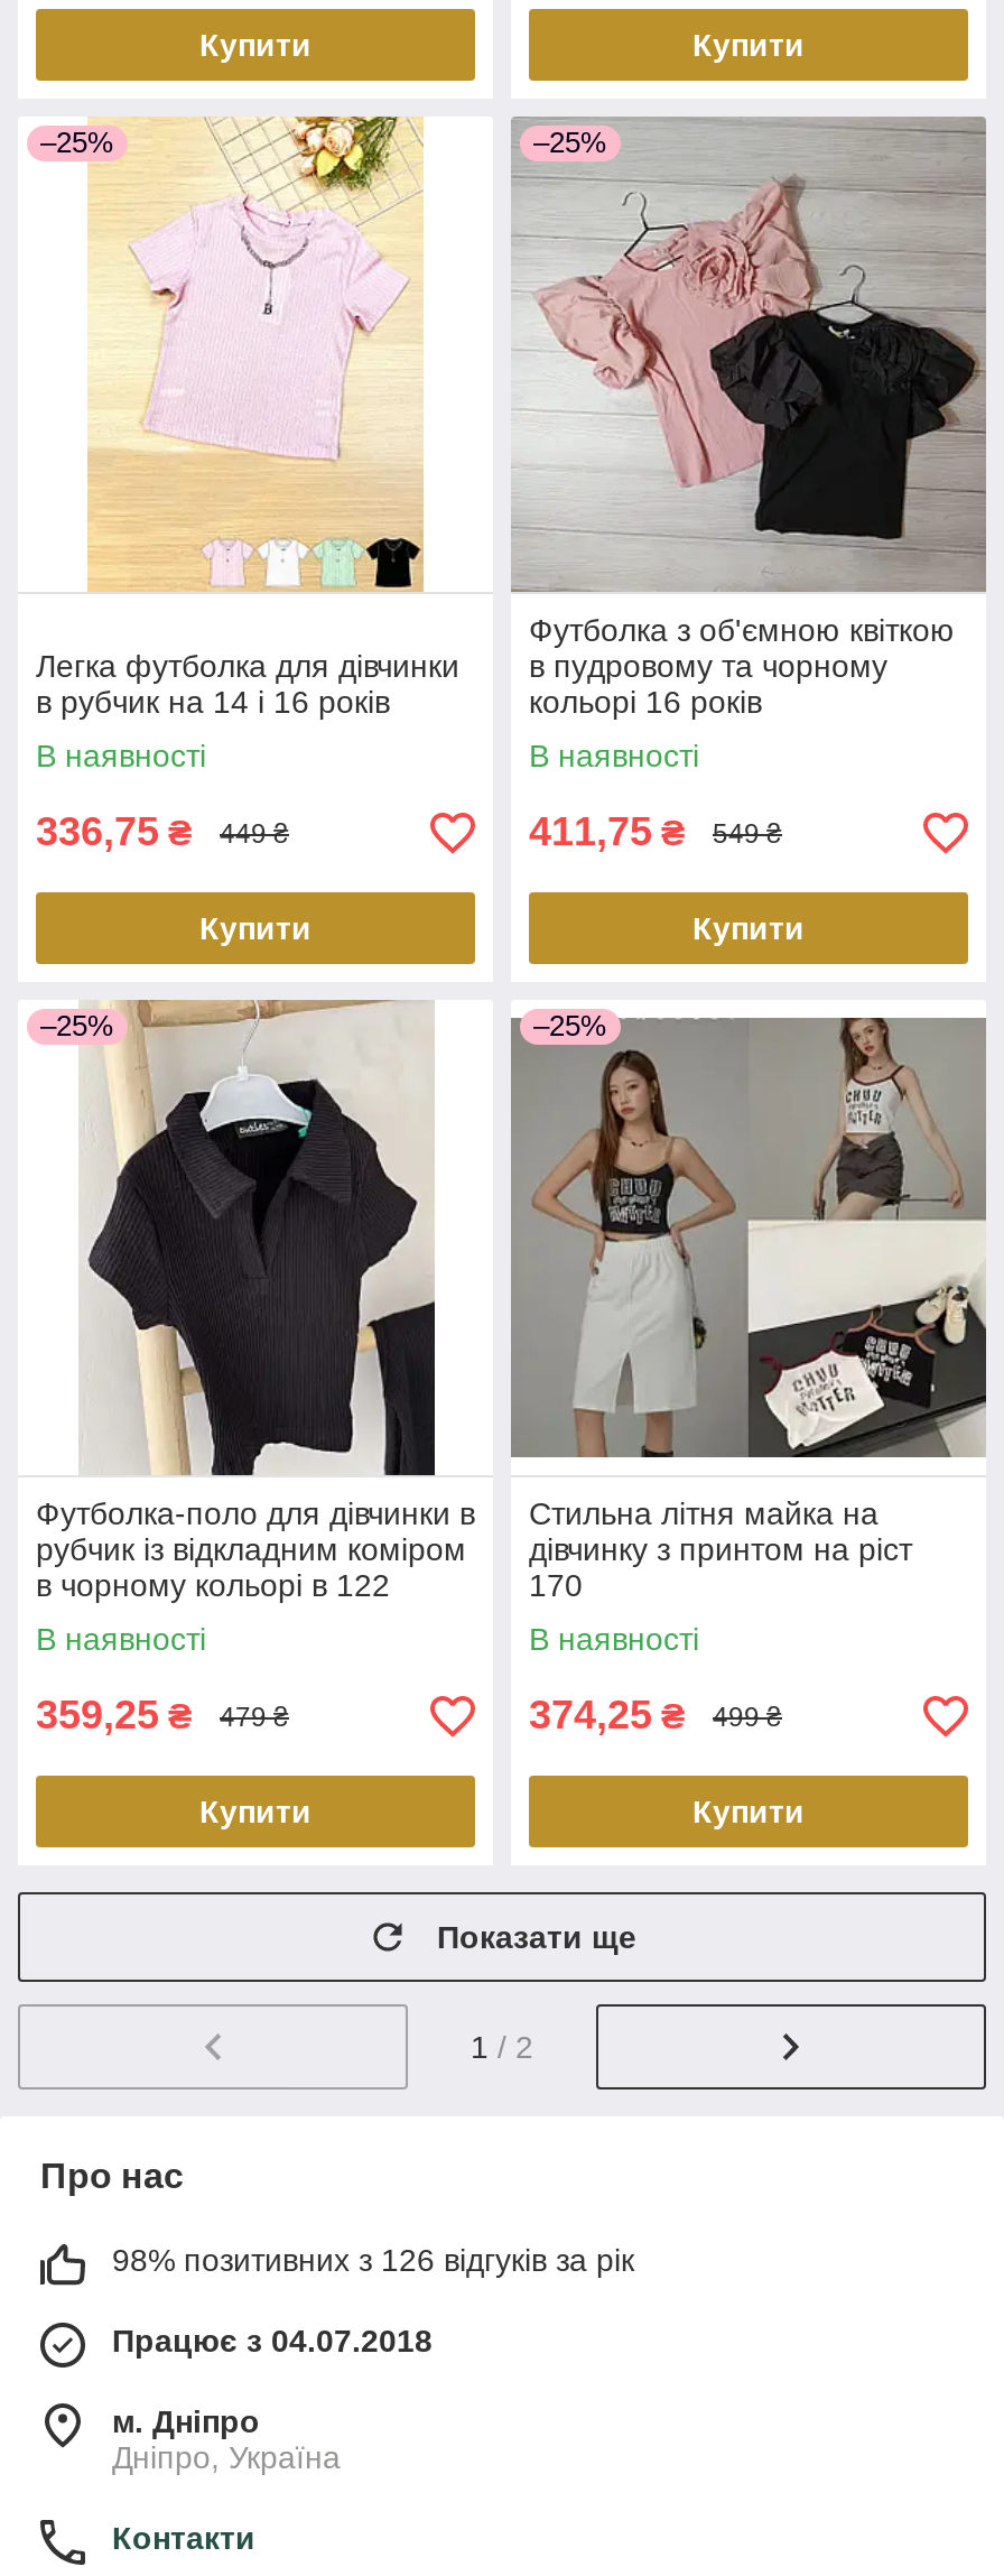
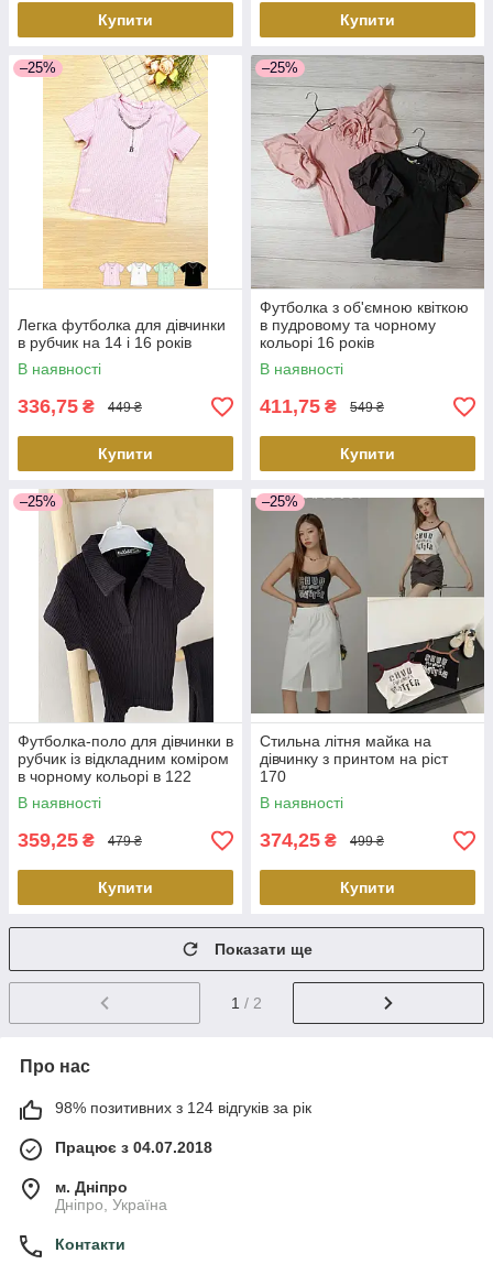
[112,2242,634,2278] 98% позитивних з 126 відгуків за рік -> [55,1099,311,1116] 98% позитивних з 124 відгуків за рік

